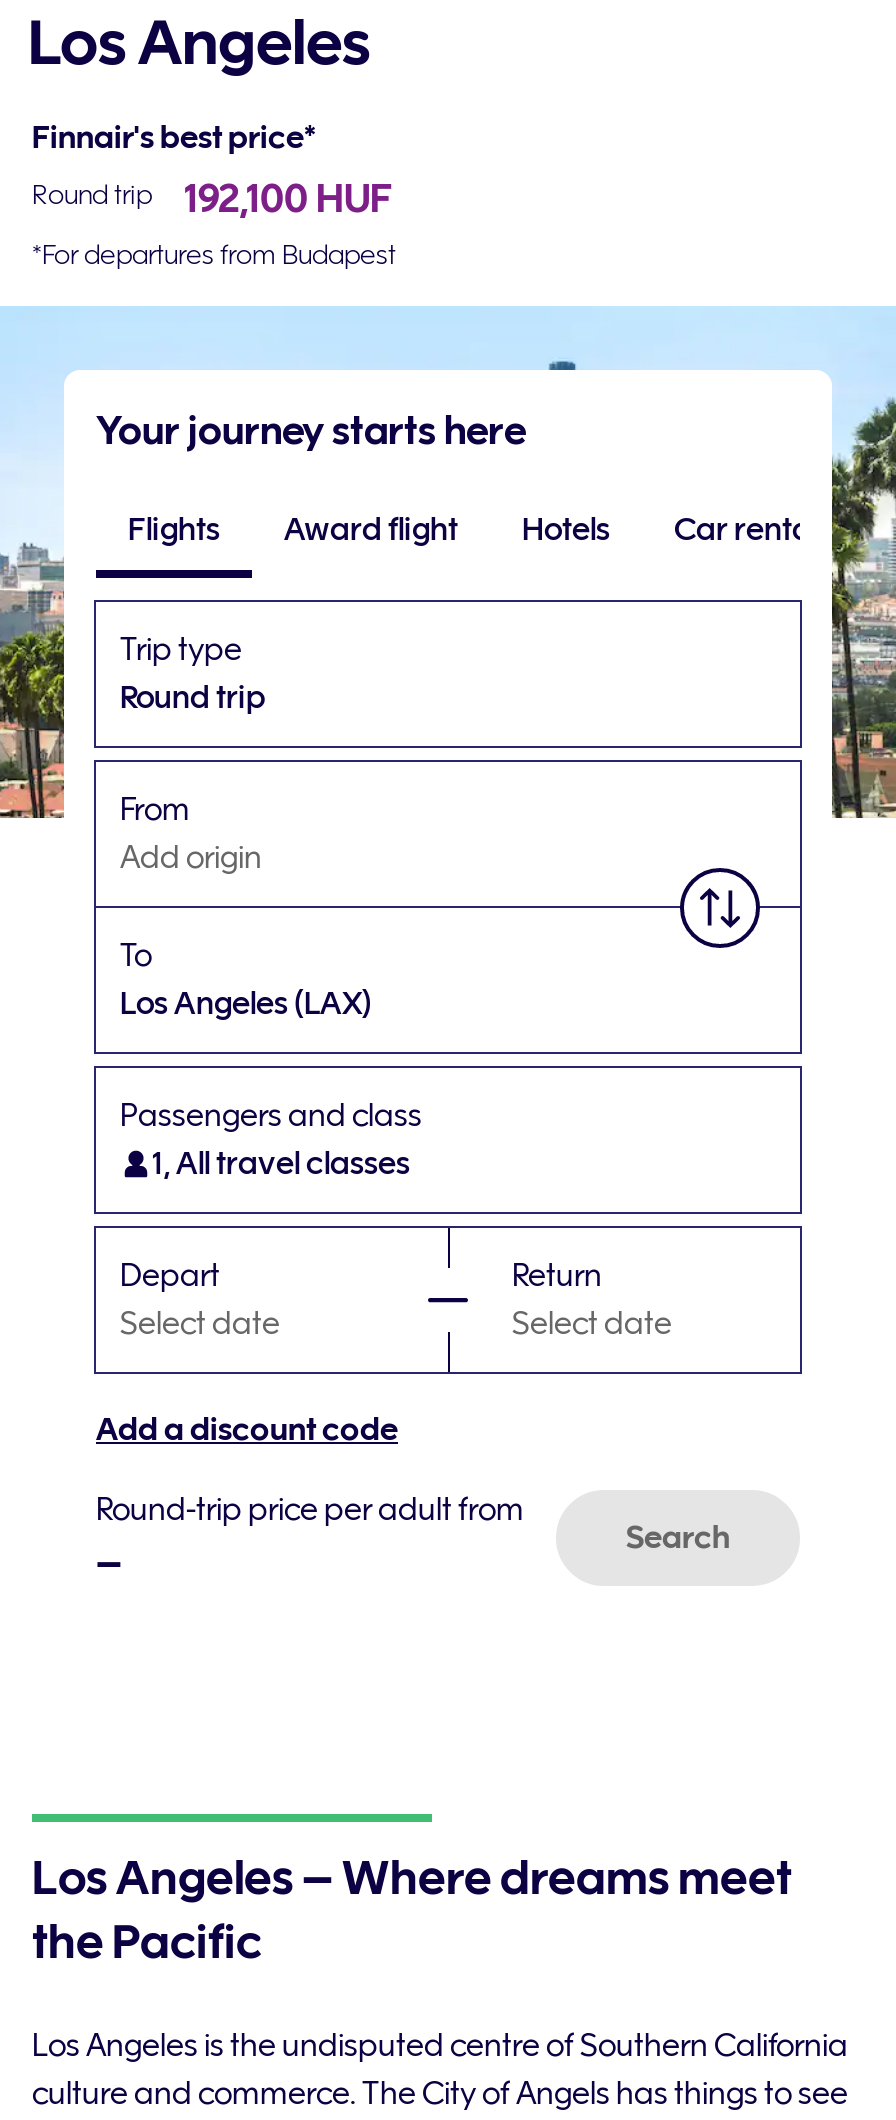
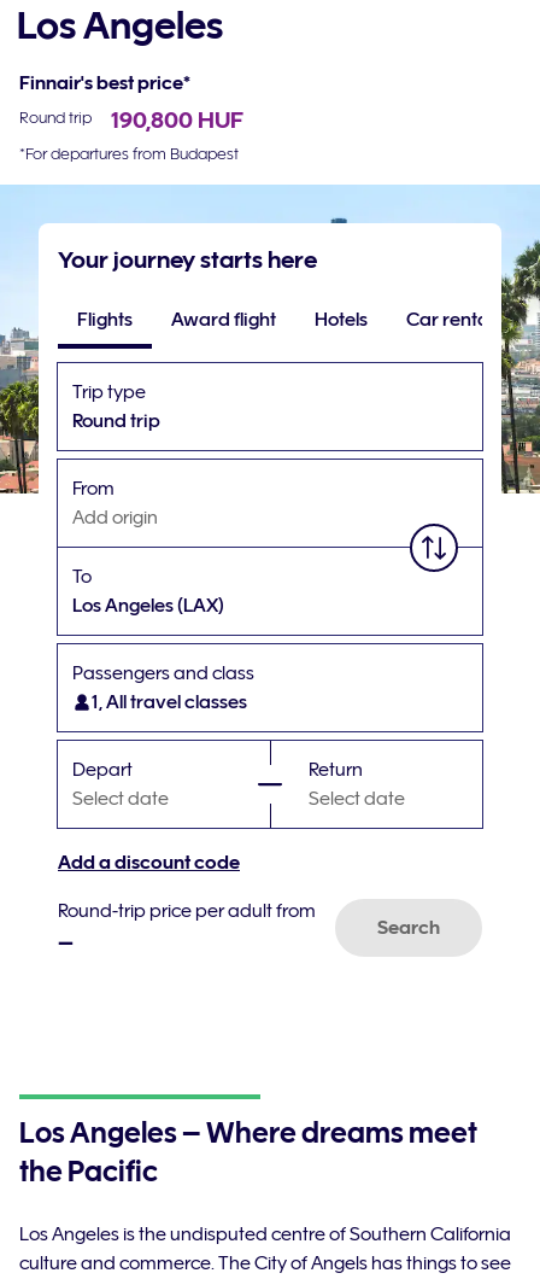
[32,176,392,220] Round trip 192,100 HUF -> [19,106,243,133] Round trip 190,800 HUF

